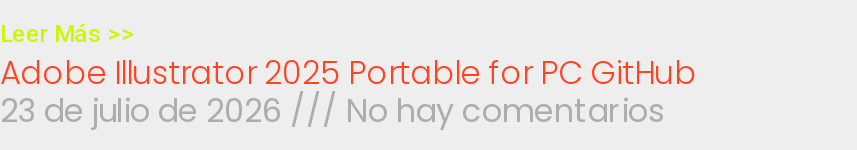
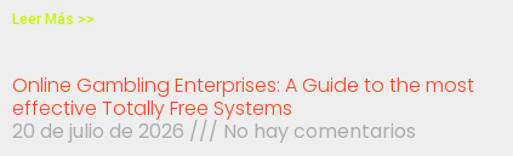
[0,50,696,134] Adobe Illustrator 2025 Portable for PC GitHub | 23 de julio de 2026 -> [12,71,474,145] Online Gambling Enterprises: A Guide to the most | effective Totally Free Systems | 20 de julio de 2026

